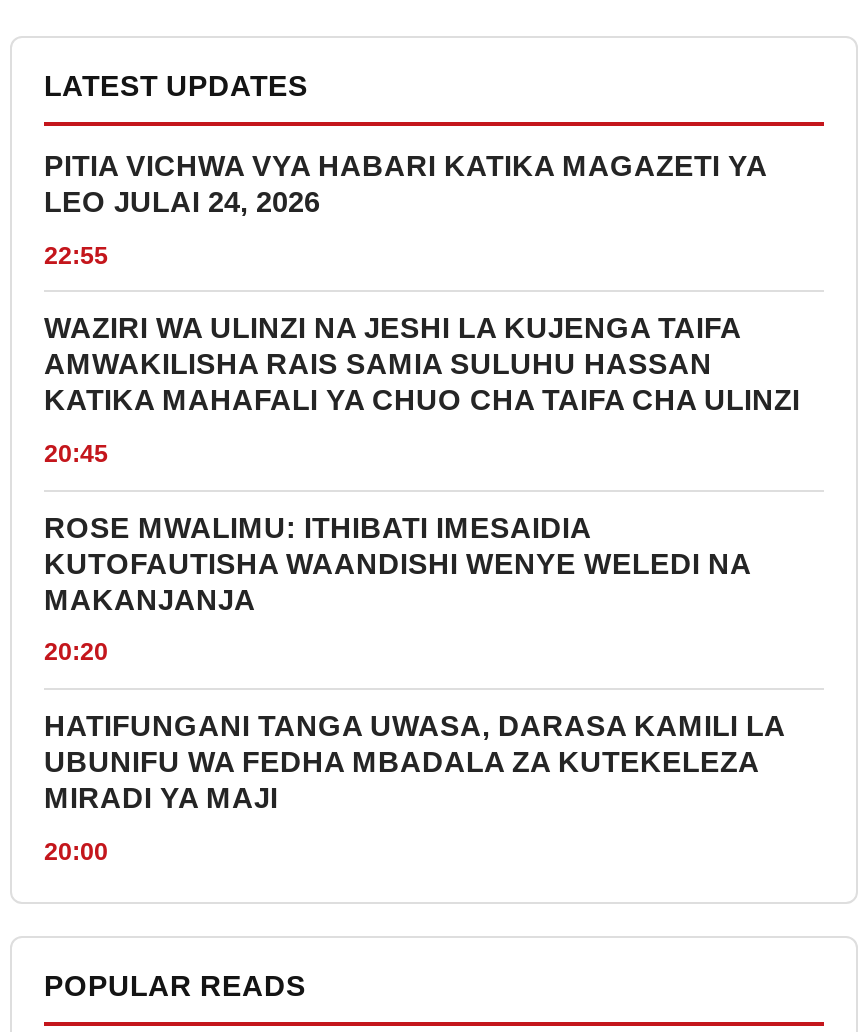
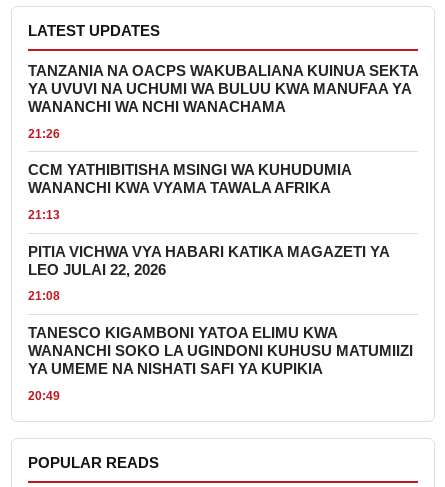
none -> [28,63,418,222] TANZANIA NA OACPS WAKUBALIANA KUINUA SEKTA | YA UVUVI NA UCHUMI WA BULUU KWA MANUFAA YA | WANANCHI WA NCHI WANACHAMA | 21:26 | CCM YATHIBITISHA MSINGI WA KUHUDUMIA | WANANCHI KWA VYAMA TAWALA AFRIKA | 21:13
moved [44,150,766,182] -> [28,244,389,260]: PITIA VICHWA VYA HABARI KATIKA MAGAZETI YA
[44,186,800,866] LEO JULAI 24, 2026 | 22:55 | WAZIRI WA ULINZI NA JESHI LA KUJENGA TAIFA | AMWAKILISHA RAIS SAMIA SULUHU HASSAN | KATIKA MAHAFALI YA CHUO CHA TAIFA CHA ULINZI | 20:45 | ROSE MWALIMU: ITHIBATI IMESAIDIA | KUTOFAUTISHA WAANDISHI WENYE WELEDI NA | MAKANJANJA | 20:20 | HATIFUNGANI TANGA UWASA, DARASA KAMILI LA | UBUNIFU WA FEDHA MBADALA ZA KUTEKELEZA | MIRADI YA MAJI | 20:00 -> [28,262,413,403] LEO JULAI 22, 2026 | 21:08 | TANESCO KIGAMBONI YATOA ELIMU KWA | WANANCHI SOKO LA UGINDONI KUHUSU MATUMIIZI | YA UMEME NA NISHATI SAFI YA KUPIKIA | 20:49

